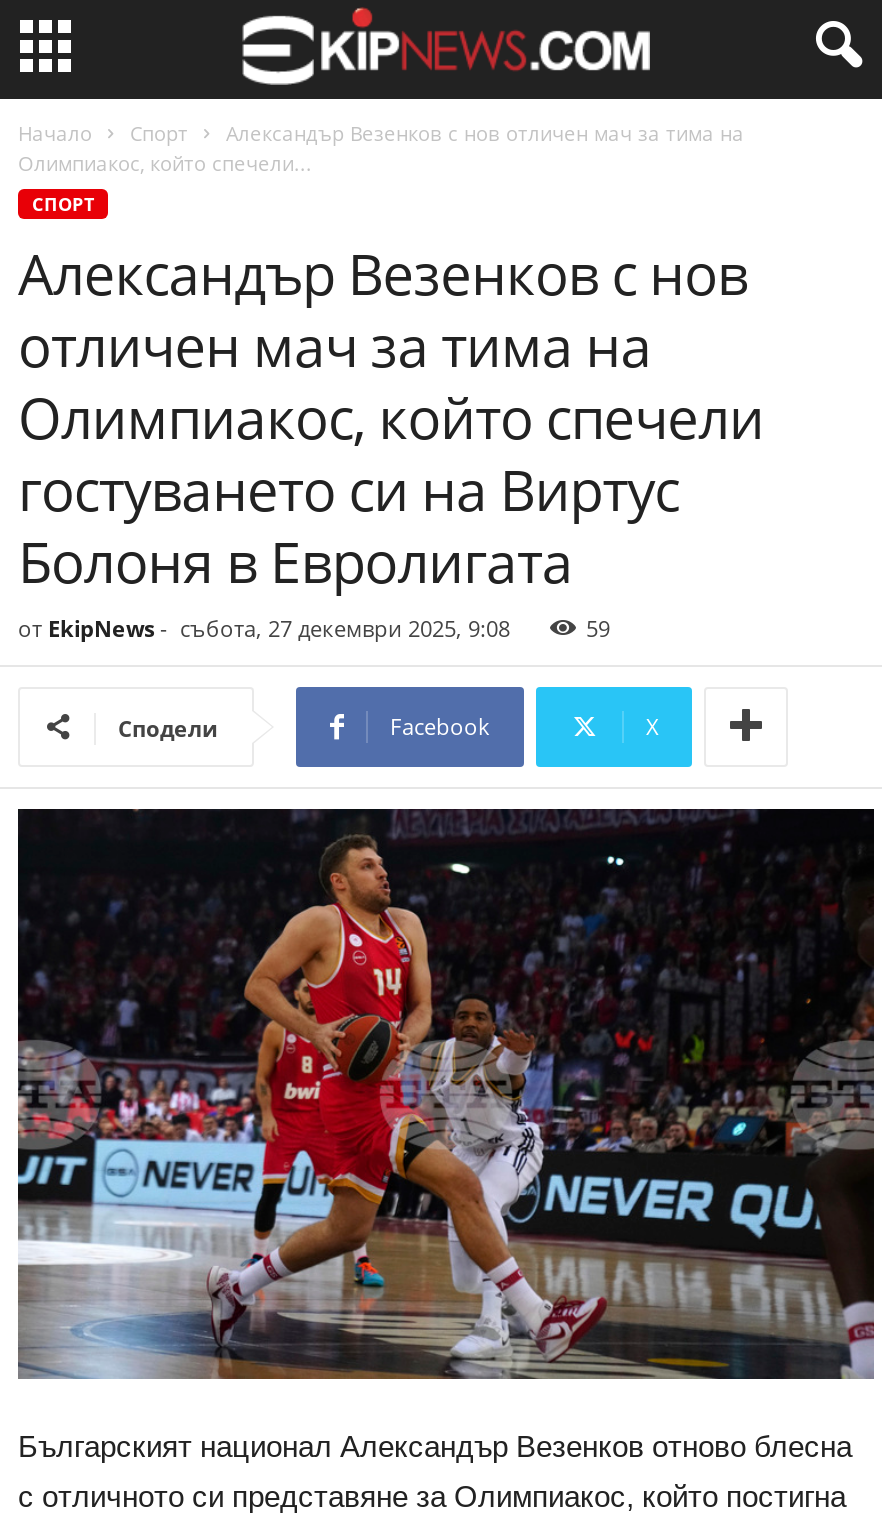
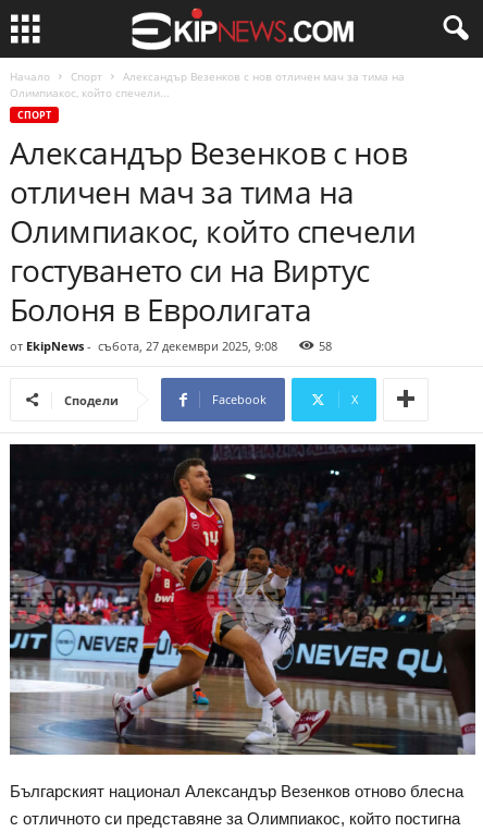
[586,613,610,643] 59 -> [319,338,332,354] 58

